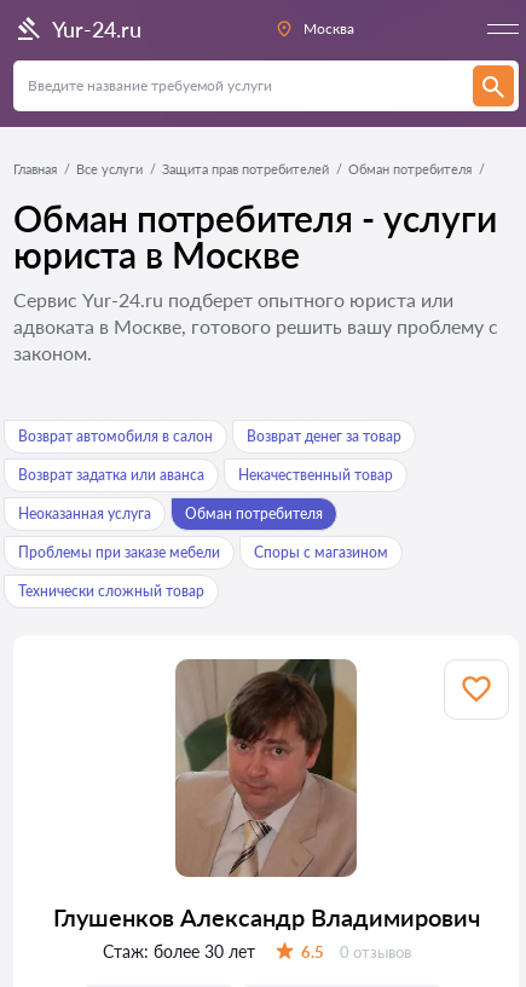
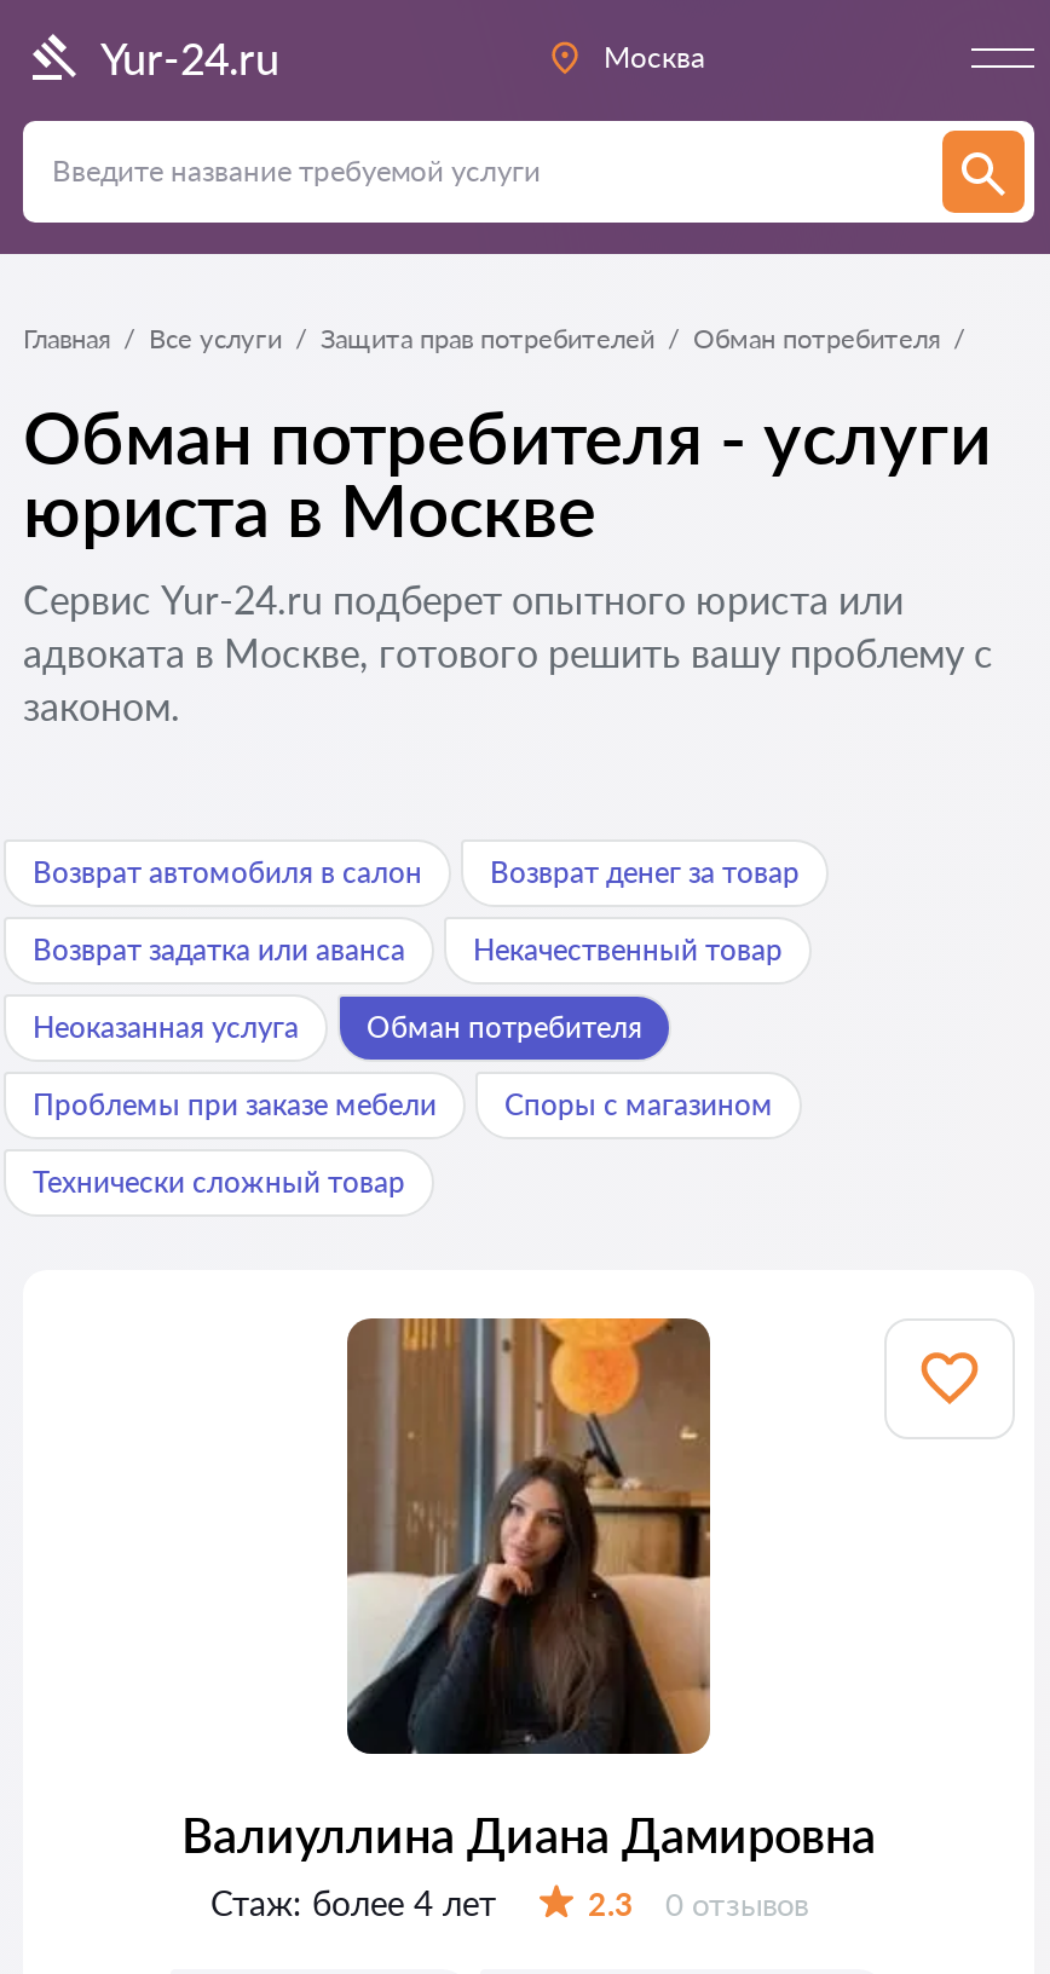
[53,658,479,961] [image] | Глушенков Александр Владимирович | Стаж: более 30 лет -> [181,1316,876,1922] [image] | Валиуллина Диана Дамировна | Стаж: более 4 лет
[300,942,323,961] 6.5 -> [588,1883,634,1922] 2.3

